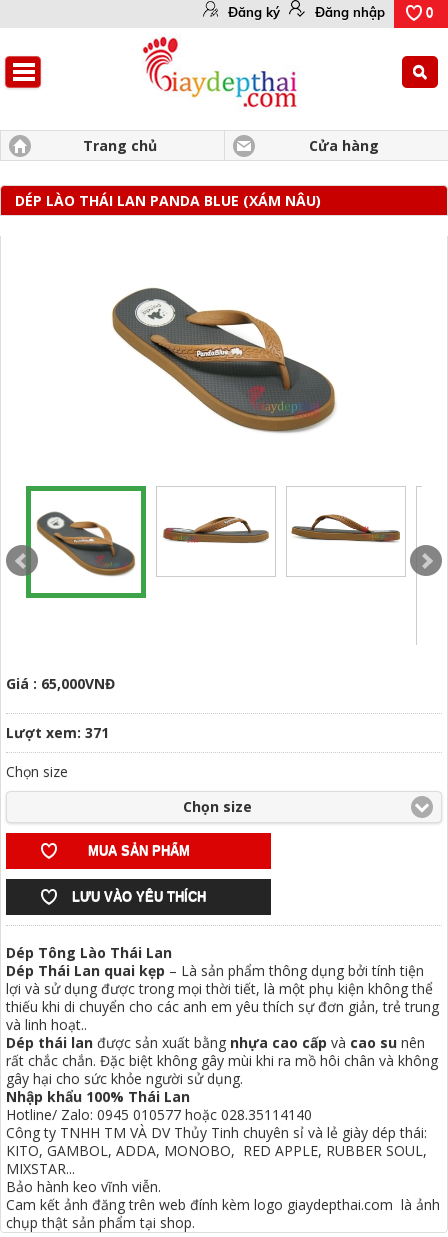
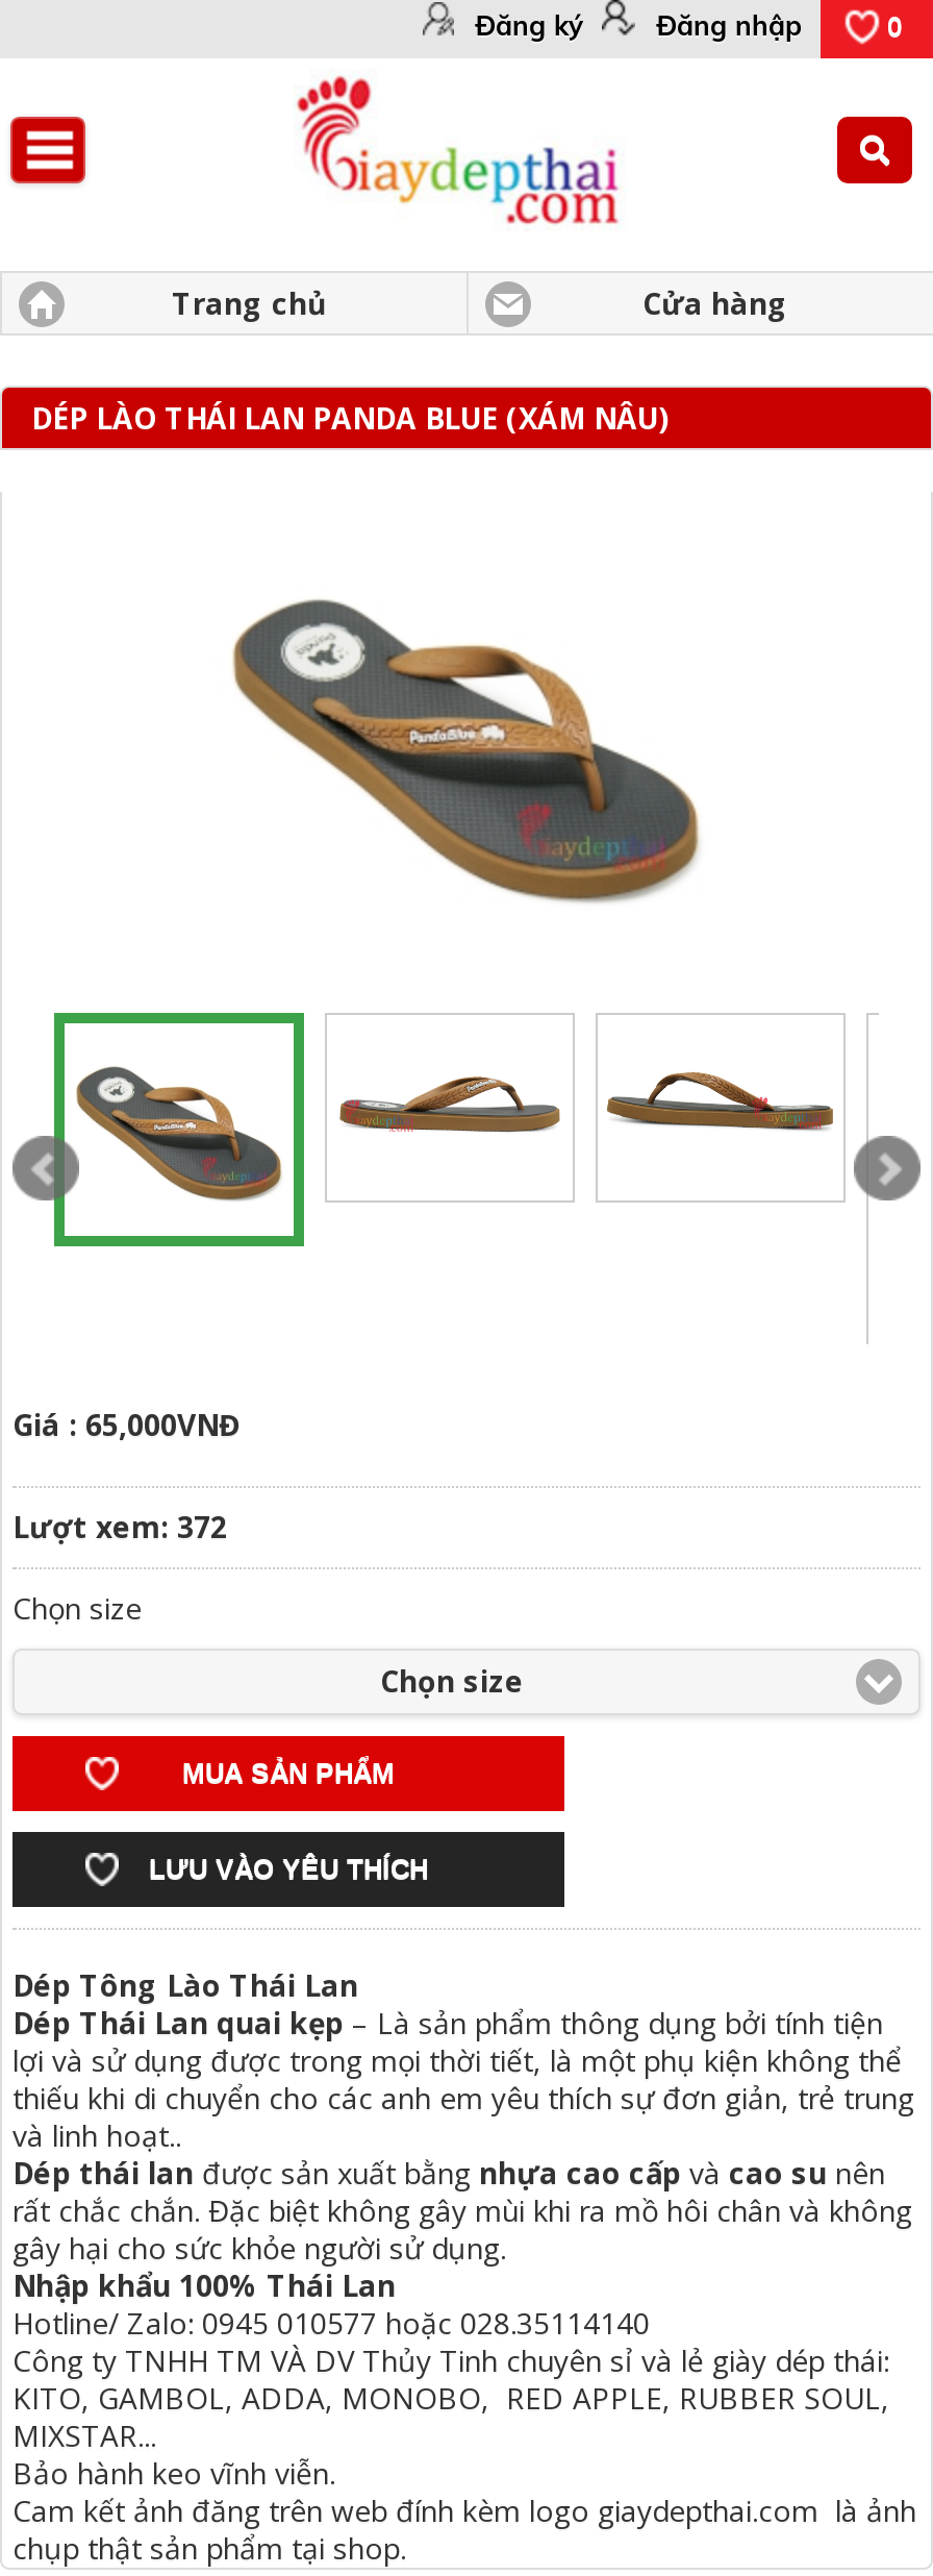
[6,723,109,742] Lượt xem: 371 -> [12,1508,227,1547] Lượt xem: 372

